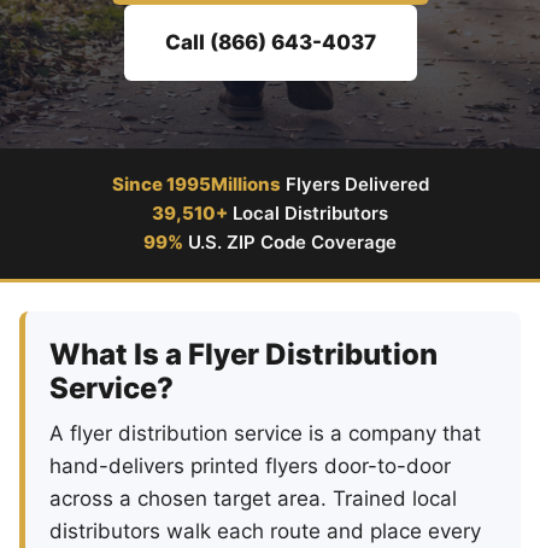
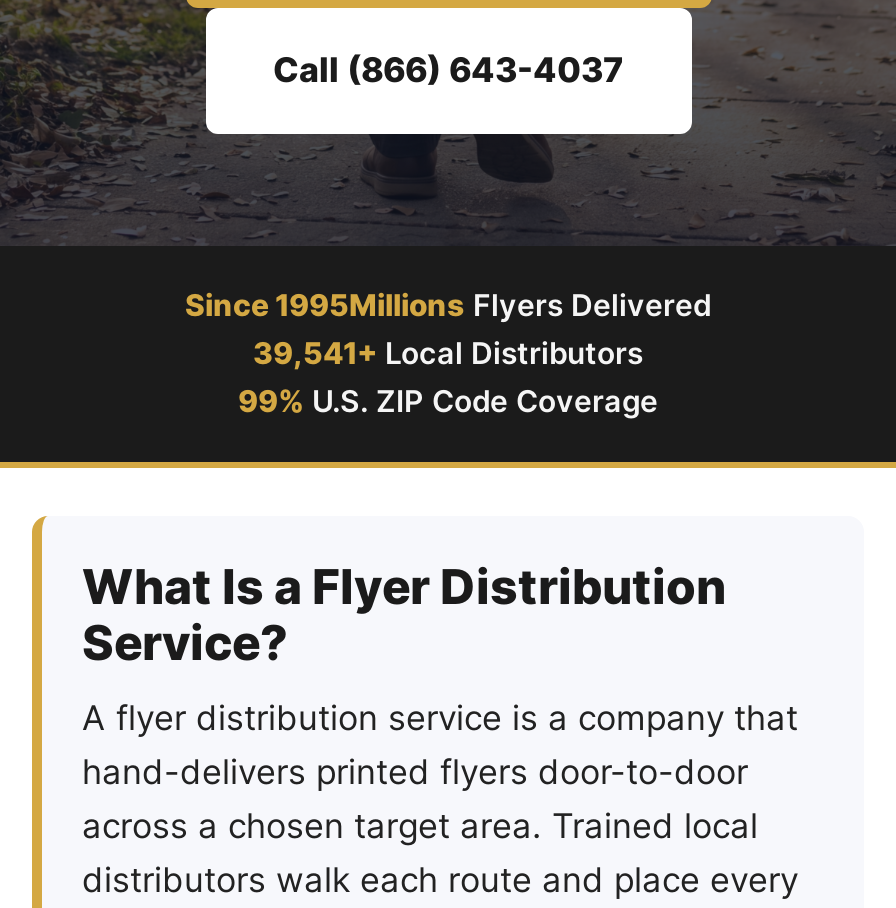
[152,202,388,225] 39,510+ Local Distributors -> [253,334,643,372] 39,541+ Local Distributors

